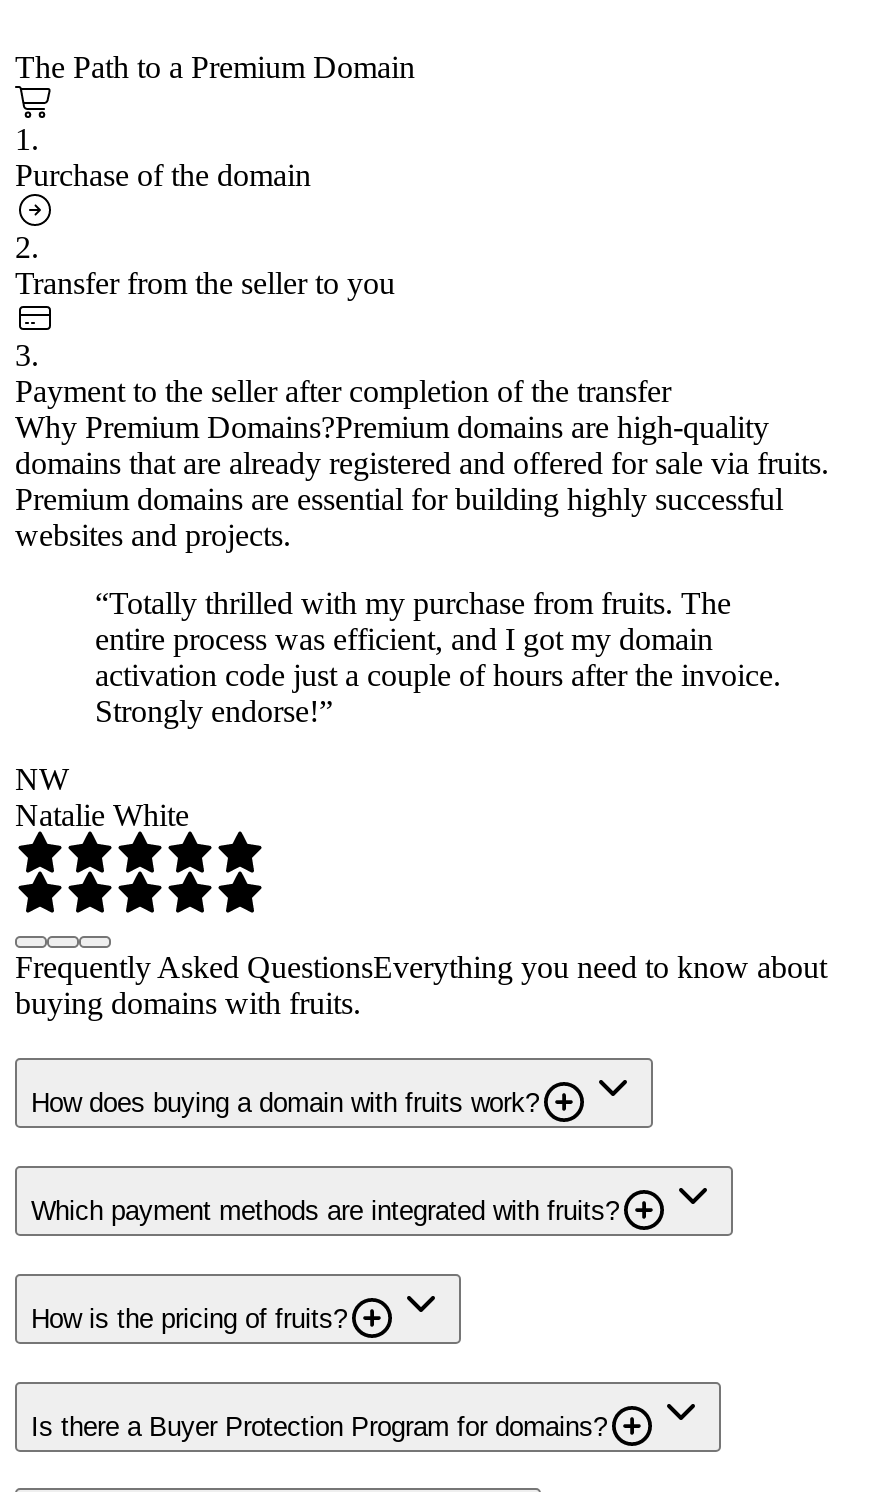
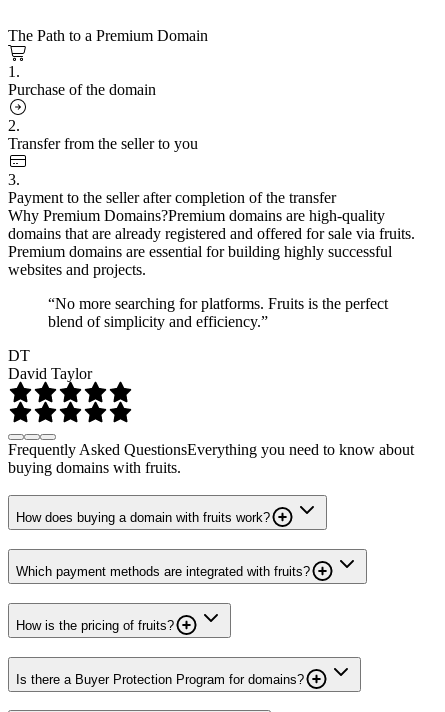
[95,585,781,727] “Totally thrilled with my purchase from fruits. The | entire process was efficient, and I got my domain | activation code just a couple of hours after the invoice. | Strongly endorse!” -> [48,295,388,330] “No more searching for platforms. Fruits is the perfect | blend of simplicity and efficiency.”
[15,761,189,831] NW | Natalie White -> [8,347,92,382] DT | David Taylor

